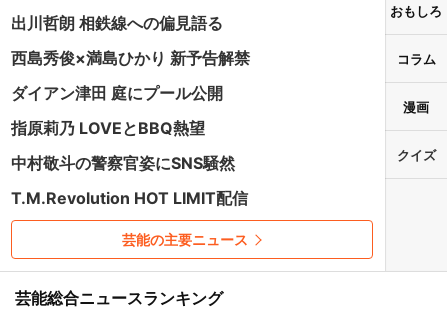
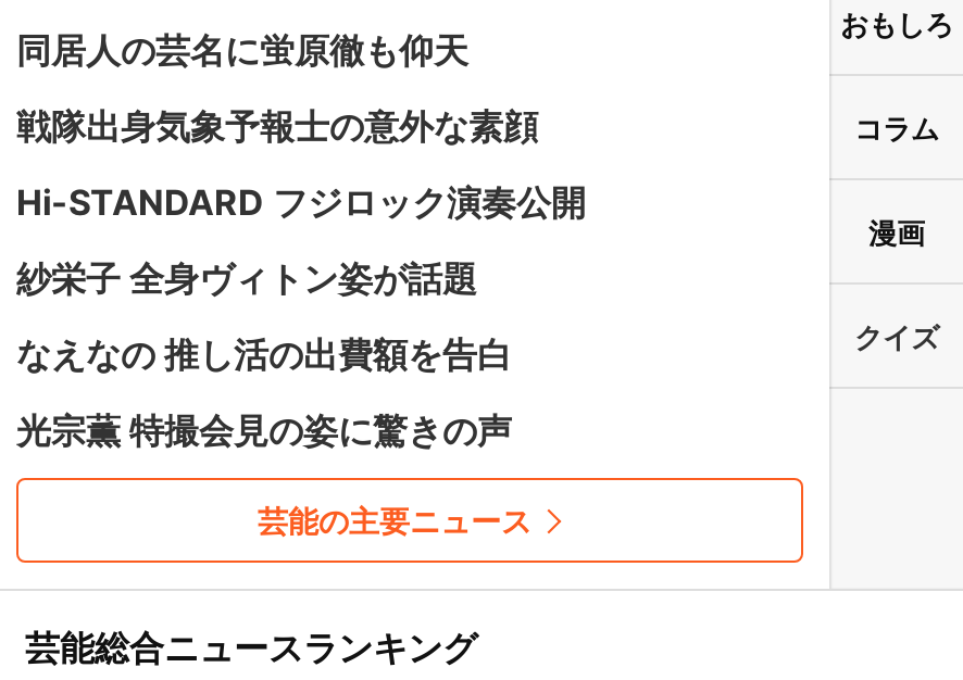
[11,13,223,33] 出川哲朗 相鉄線への偏見語る -> [16,28,468,72] 同居人の芸名に蛍原徹も仰天
[11,48,250,68] 西島秀俊×満島ひかり 新予告解禁 -> [16,104,538,148] 戦隊出身気象予報士の意外な素顔
[11,83,223,103] ダイアン津田 庭にプール公開 -> [16,180,586,224] Hi-STANDARD フジロック演奏公開
[11,118,205,138] 指原莉乃 LOVEとBBQ熱望 -> [16,256,477,300] 紗栄子 全身ヴィトン姿が話題
[11,153,235,173] 中村敬斗の警察官姿にSNS騒然 -> [16,332,512,376] なえなの 推し活の出費額を告白
[11,188,248,208] T.M.Revolution HOT LIMIT配信 -> [16,408,512,452] 光宗薫 特撮会見の姿に驚きの声

